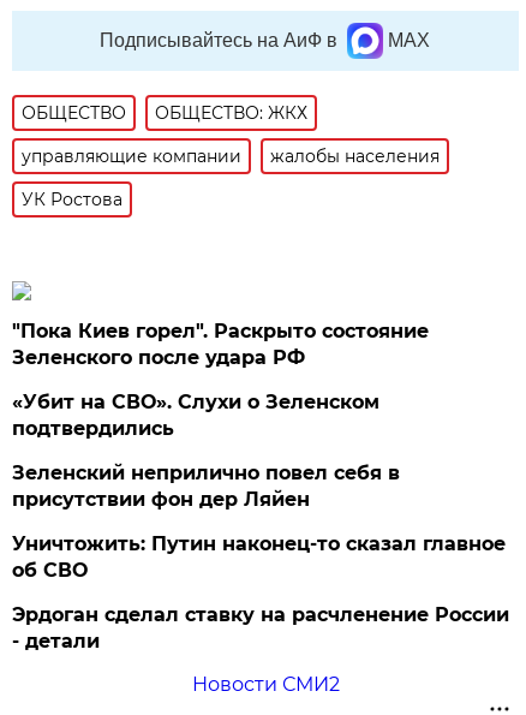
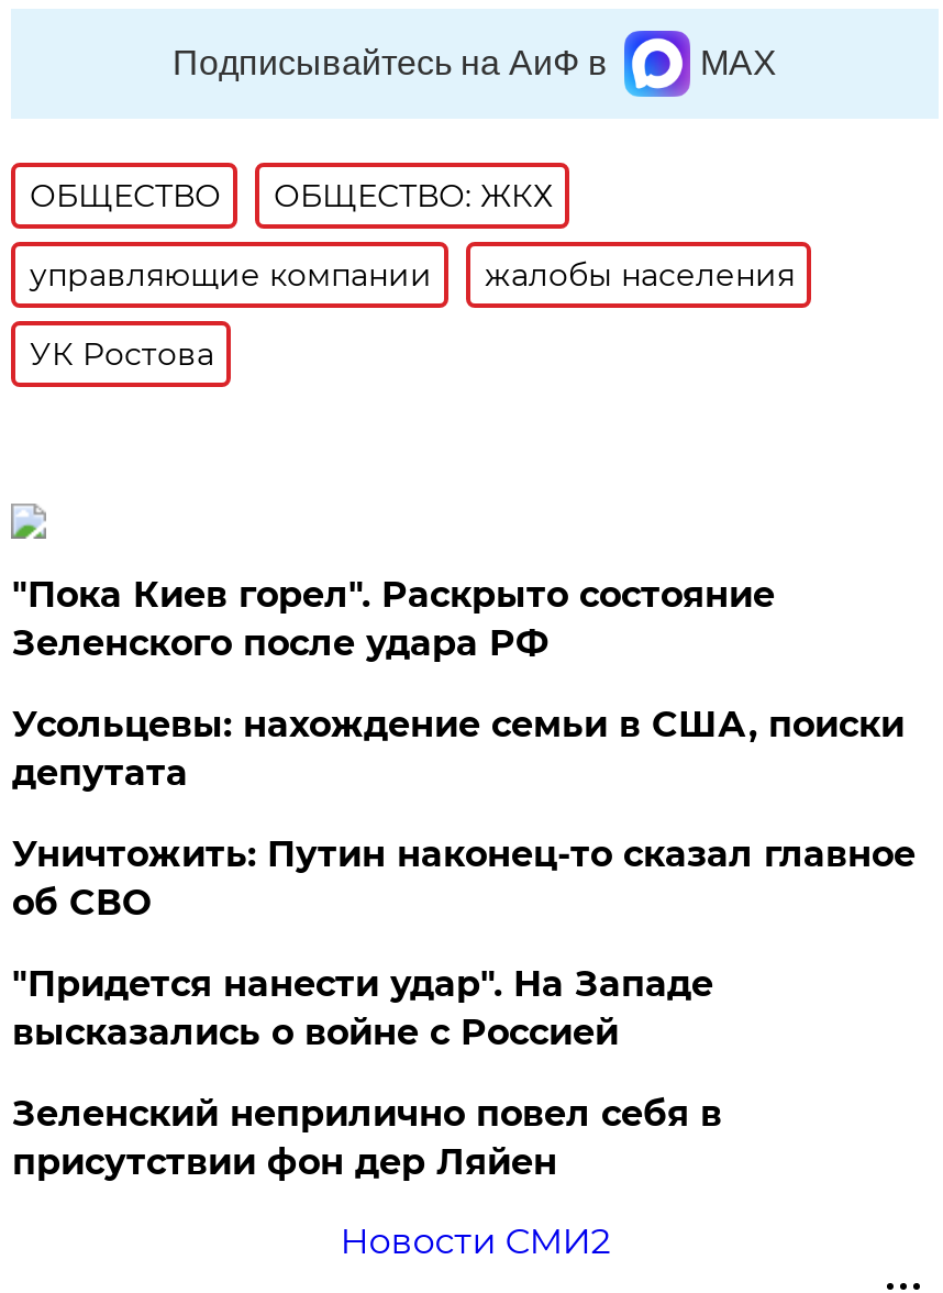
[12,391,380,440] «Убит на СВО». Слухи о Зеленском | подтвердились -> [12,704,904,1053] Усольцевы: нахождение семьи в США, поиски | депутата | "Придется нанести удар". На Западе | высказались о войне с Россией
moved [12,461,400,511] -> [12,1093,722,1183]: Зеленский неприлично повел cебя в | присутствии фон дер Ляйен
moved [12,532,506,582] -> [12,833,915,924]: Уничтожить: Путин наконец-то сказал главное | об СВО
[12,603,510,653] Эрдоган сделал ставку на расчленение России | - детали -> none

